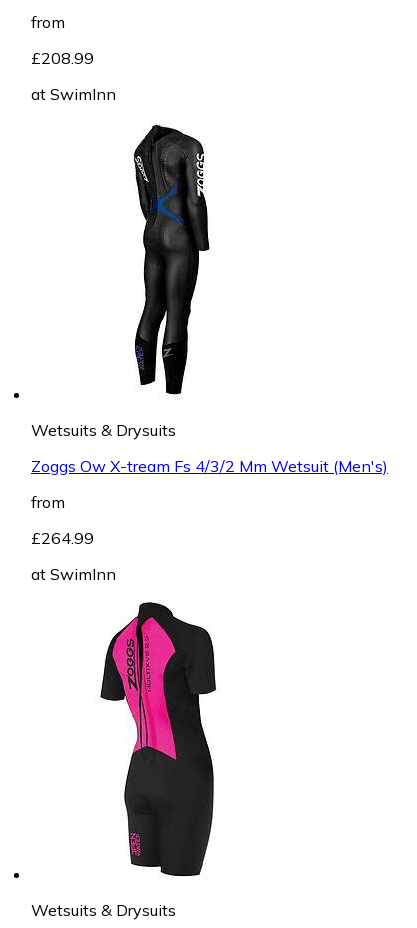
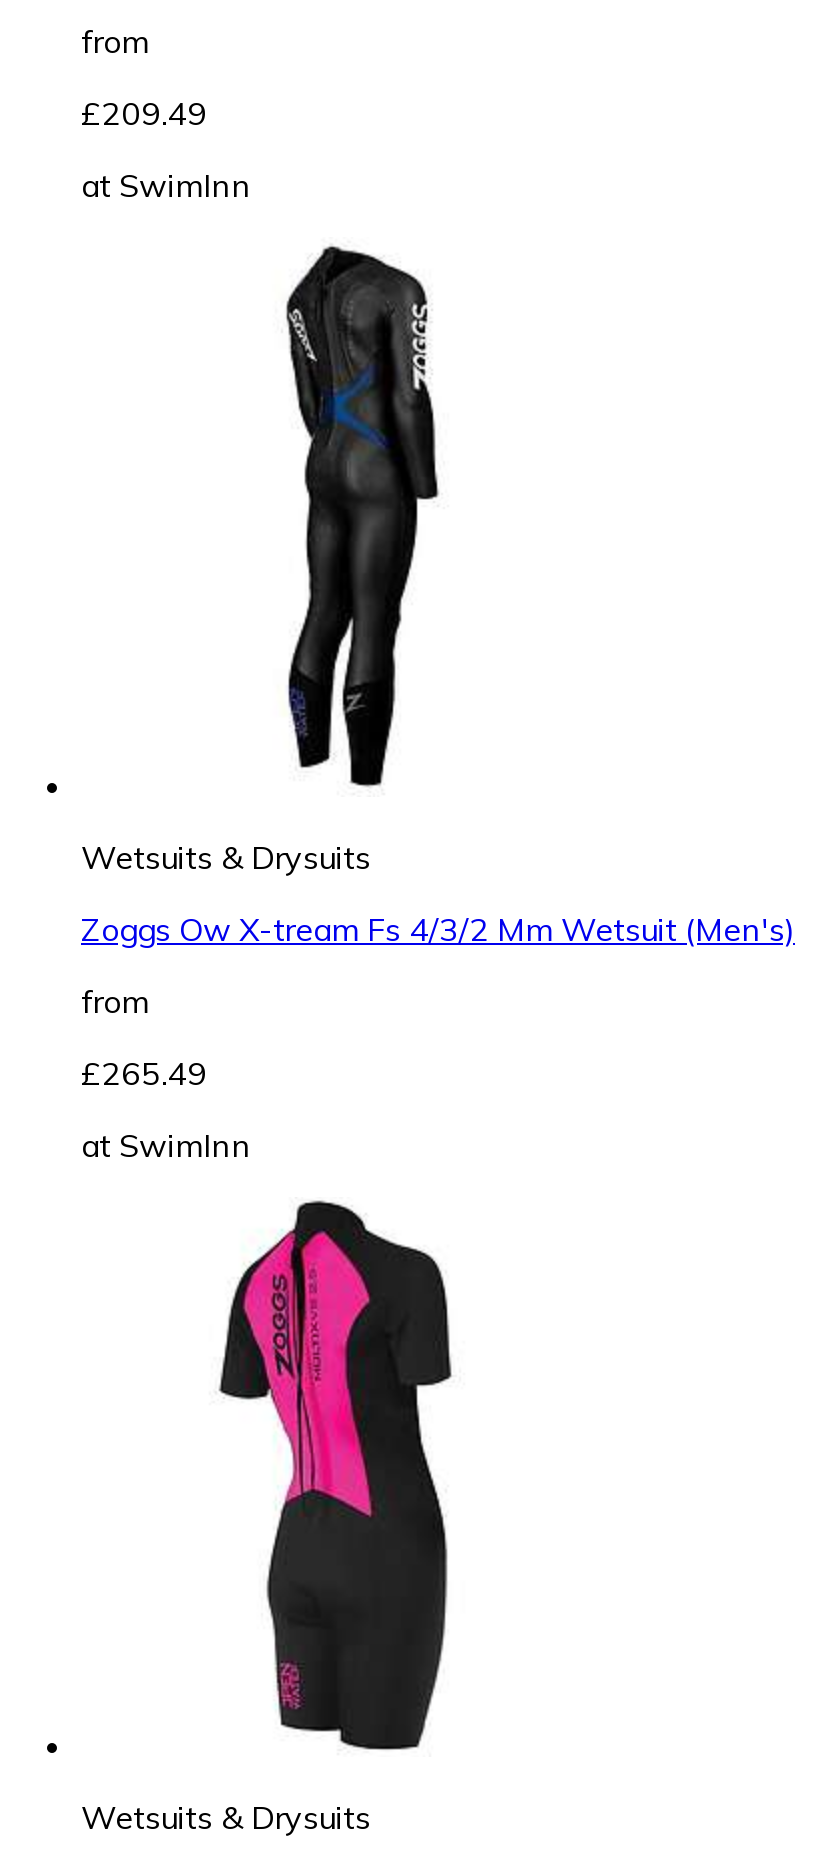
[31,48,94,68] £208.99 -> [81,93,207,133] £209.49
[31,528,94,548] £264.99 -> [81,1053,207,1093] £265.49

